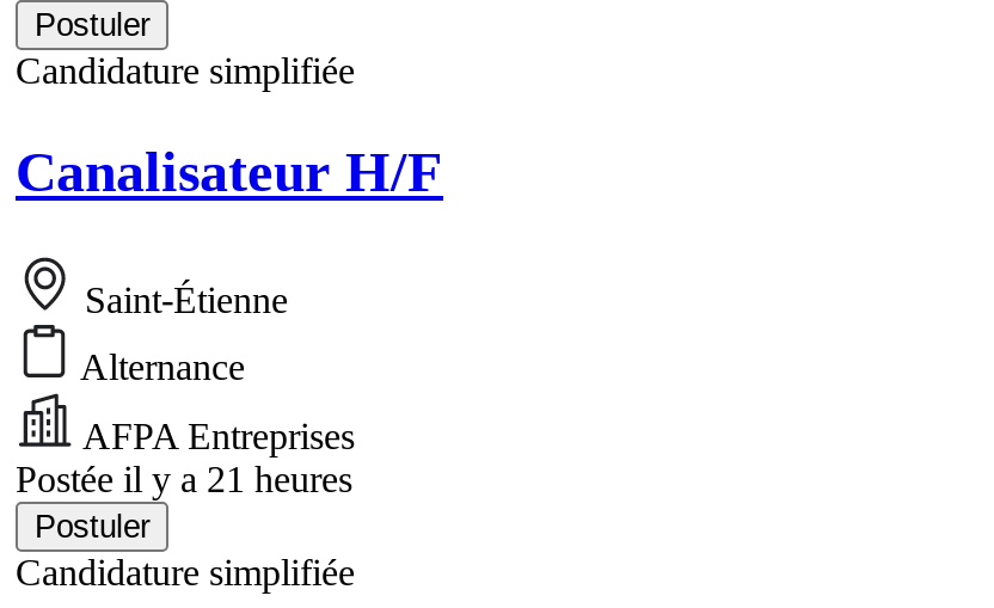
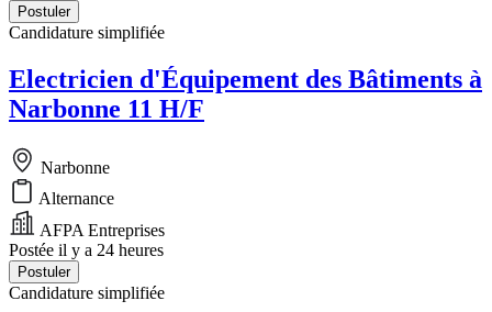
[16,141,443,204] Canalisateur H/F -> [9,65,482,123] Electricien d'Équipement des Bâtiments à | Narbonne 11 H/F
[75,280,288,321] Saint-Étienne -> [36,158,110,177] Narbonne
[16,459,352,500] Postée il y a 21 heures -> [9,241,164,259] Postée il y a 24 heures

